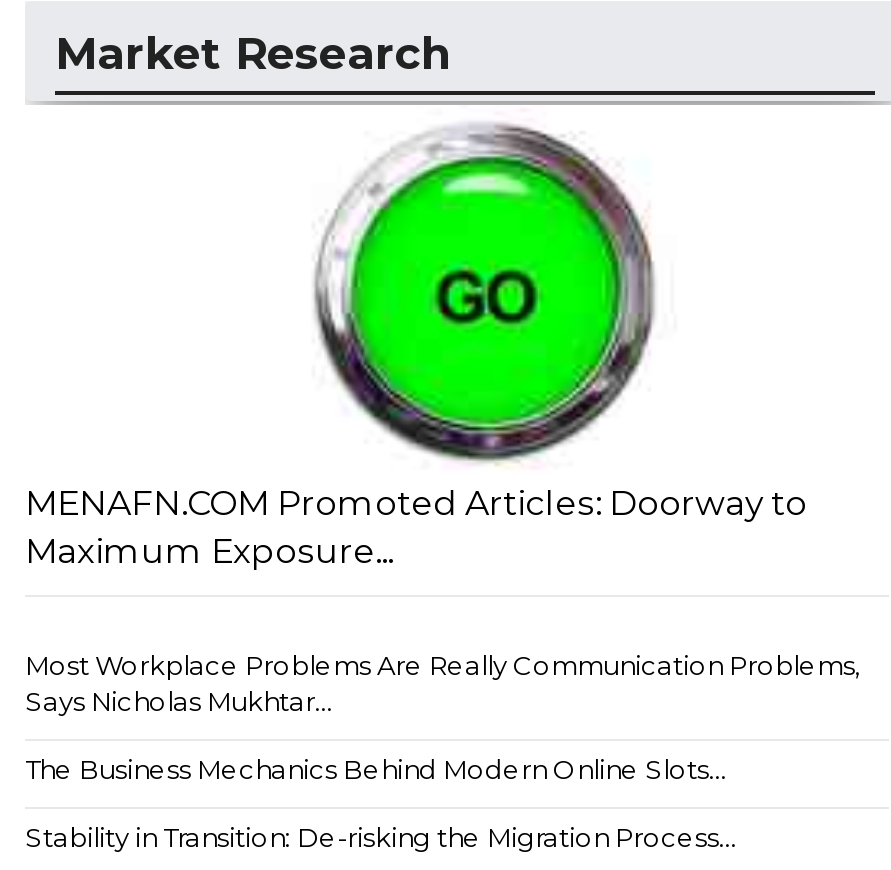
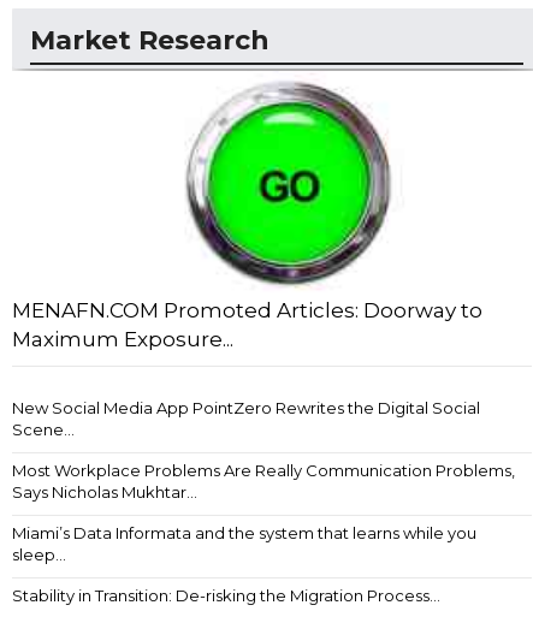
none -> [12,398,480,439] New Social Media App PointZero Rewrites the Digital Social | Scene...
[25,753,727,785] The Business Mechanics Behind Modern Online Slots... -> [12,523,476,564] Miami’s Data Informata and the system that learns while you | sleep...

